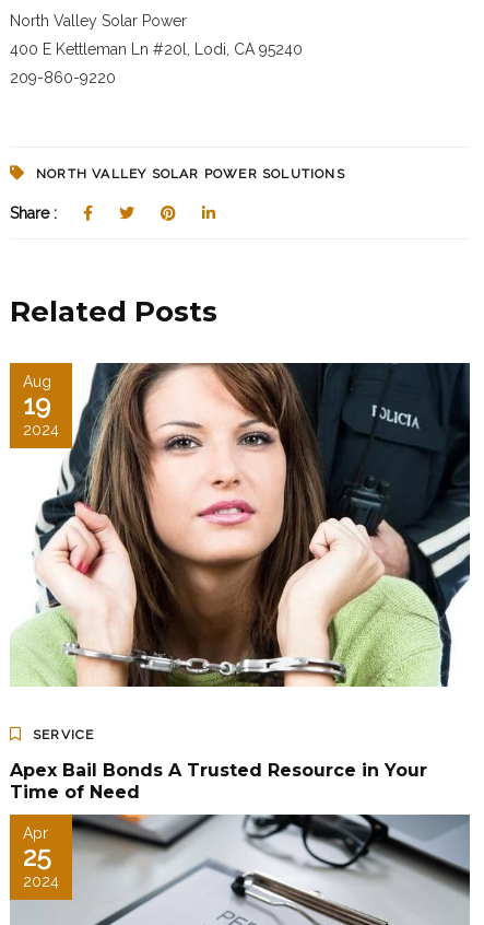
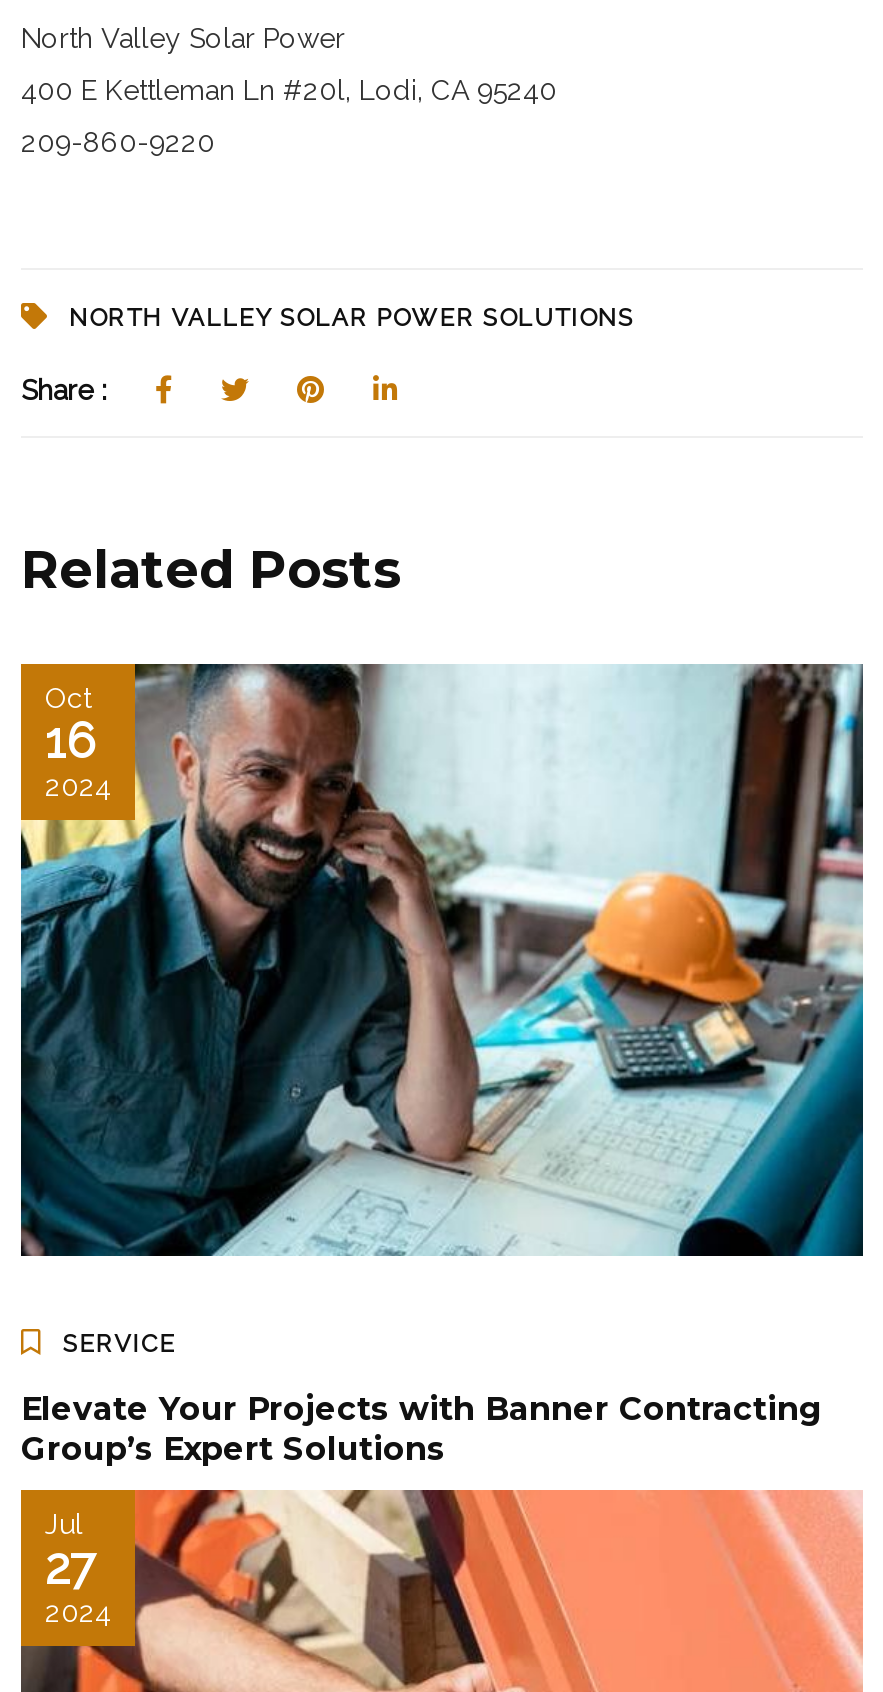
[10,362,471,688] [image] | Aug | 19 -> [19,662,865,1258] [image] | Oct | 16
[10,759,427,802] Apex Bail Bonds A Trusted Resource in Your | Time of Need -> [21,1389,823,1467] Elevate Your Projects with Banner Contracting | Group’s Expert Solutions
[23,824,51,872] Apr | 25 -> [45,1507,95,1595] Jul | 27

